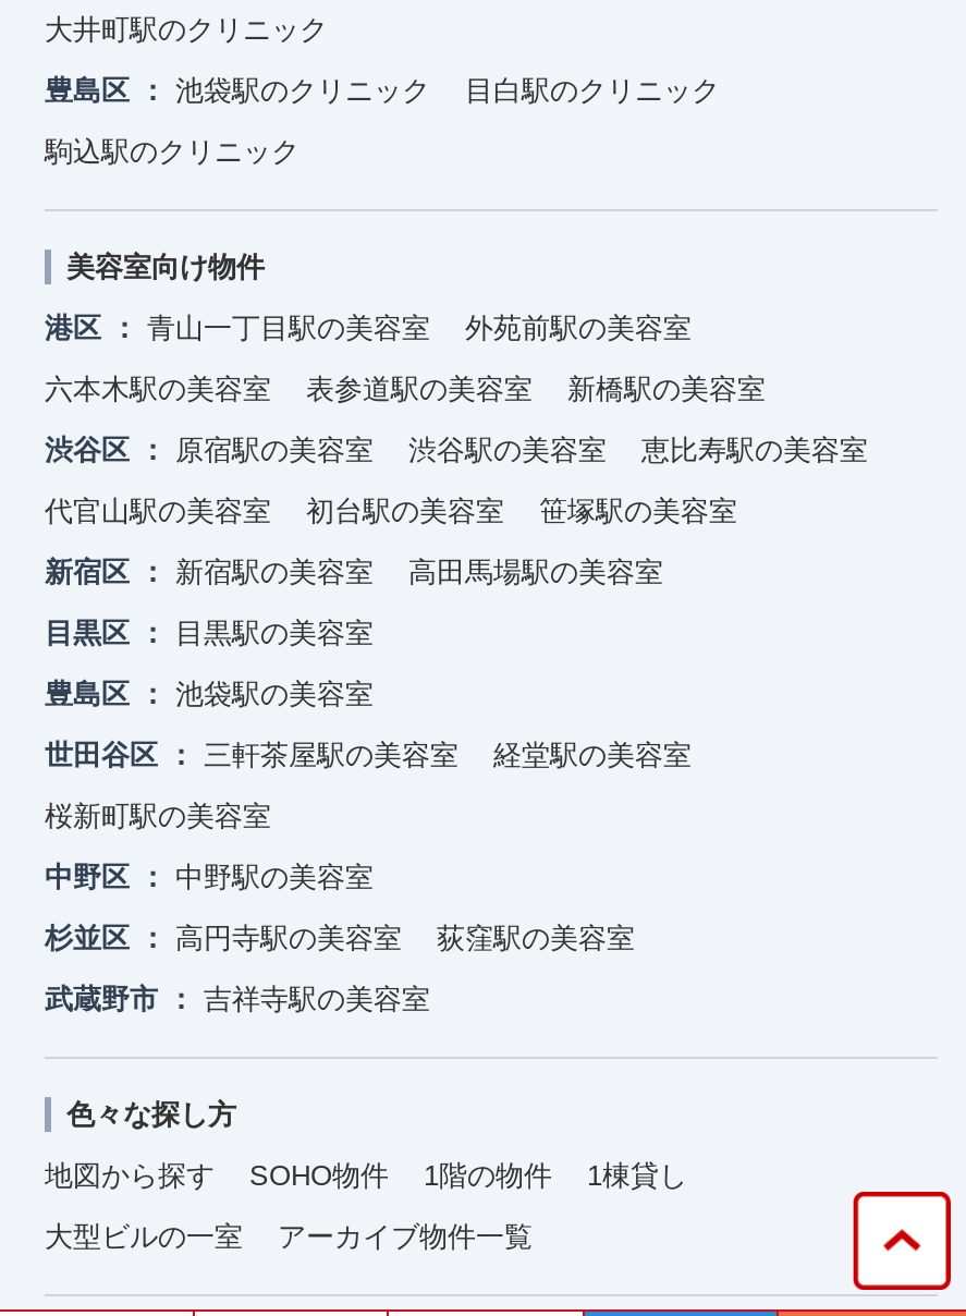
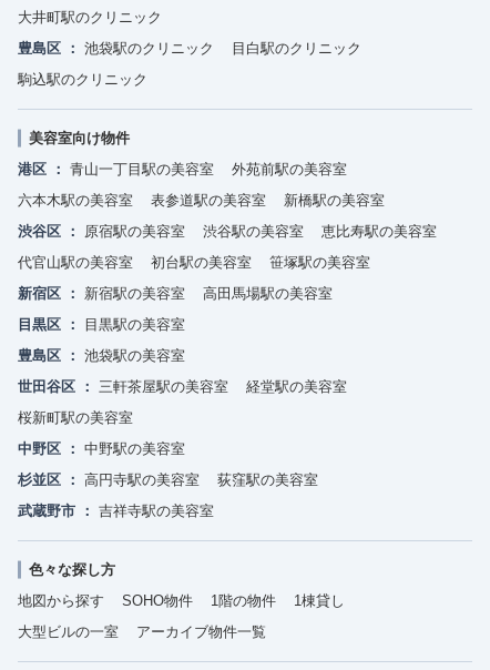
[851,1190,953,1292] [image] -> none

